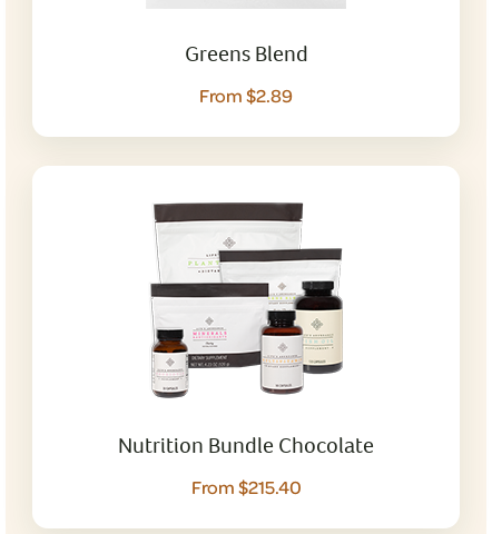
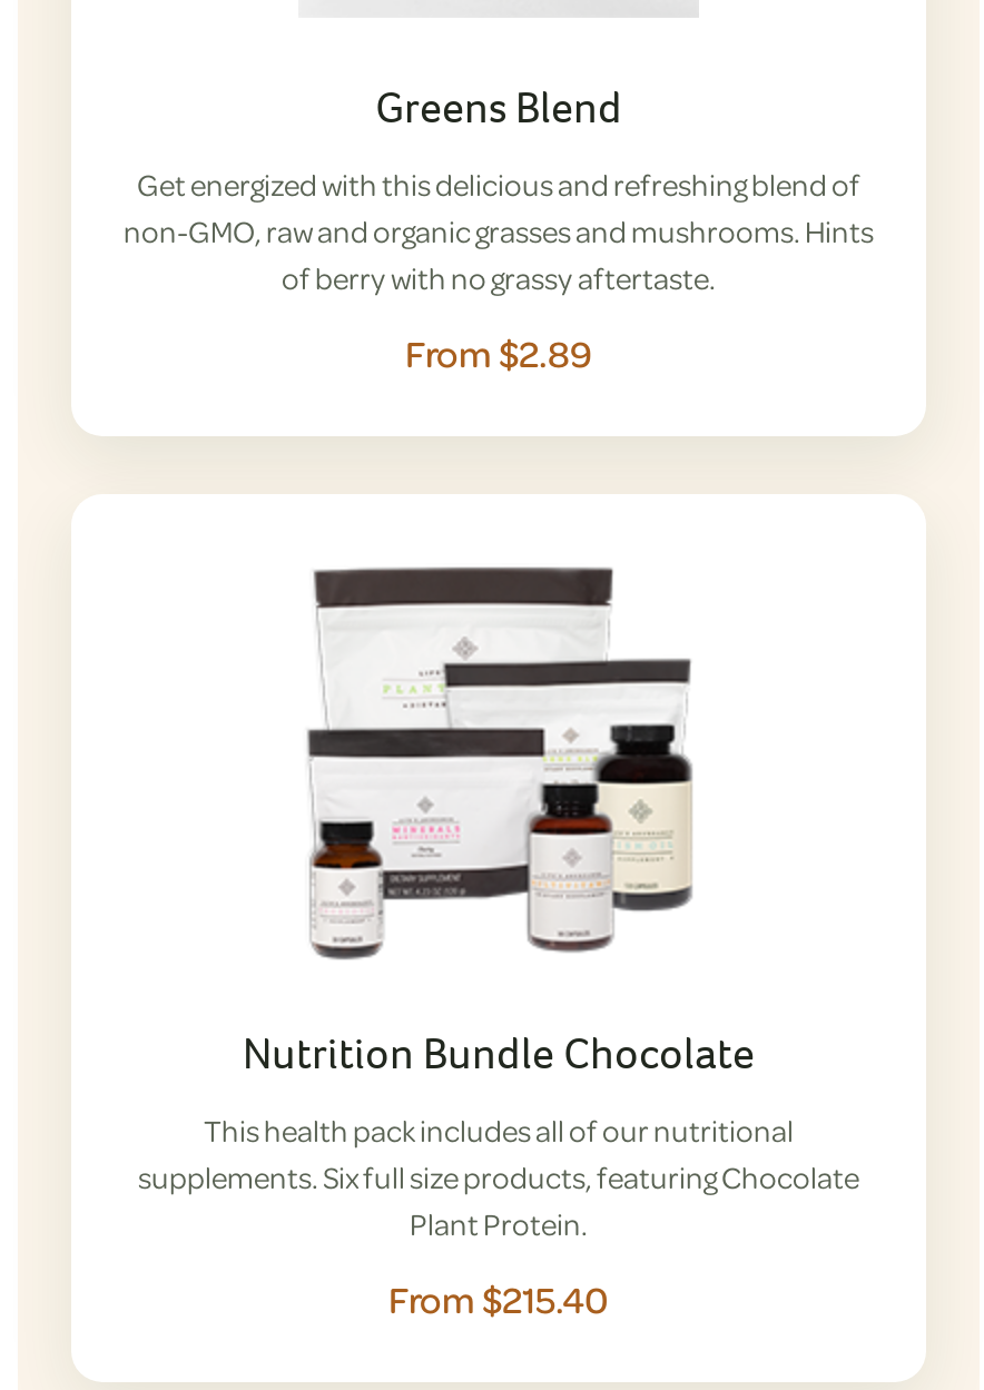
none -> [124,163,874,299] Get energized with this delicious and refreshing blend of | non-GMO, raw and organic grasses and mushrooms. Hints | of berry with no grassy aftertaste.
none -> [138,1109,859,1245] This health pack includes all of our nutritional | supplements. Six full size products, featuring Chocolate | Plant Protein.

